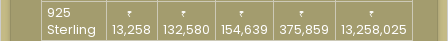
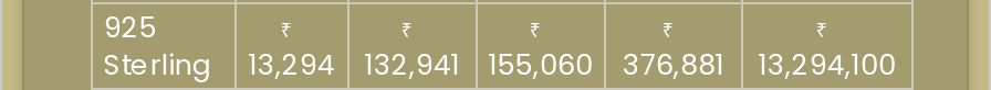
[112,21,151,38] 13,258 -> [249,45,335,83] 13,294
[163,21,210,38] 132,580 -> [365,45,460,83] 132,941
[221,21,268,38] 154,639 -> [489,45,593,83] 155,060
[279,21,329,38] 375,859 -> [622,45,724,83] 376,881
[341,21,407,38] 13,258,025 -> [759,45,896,83] 13,294,100

